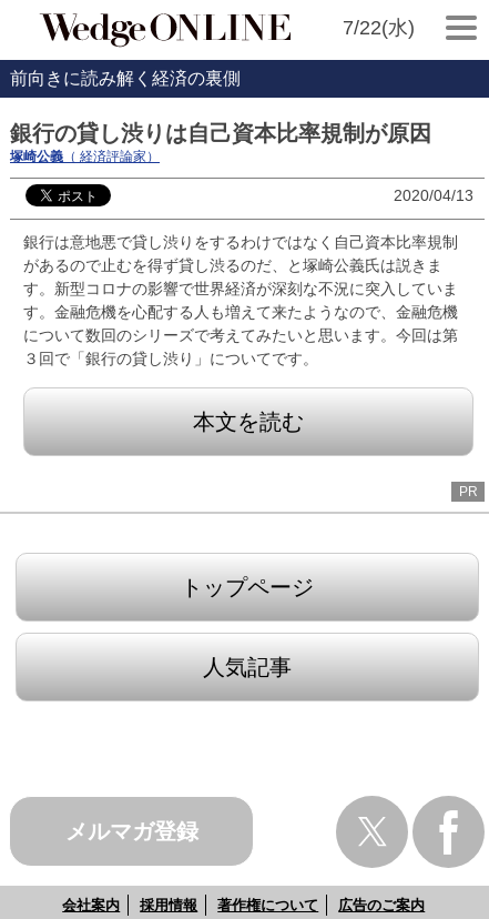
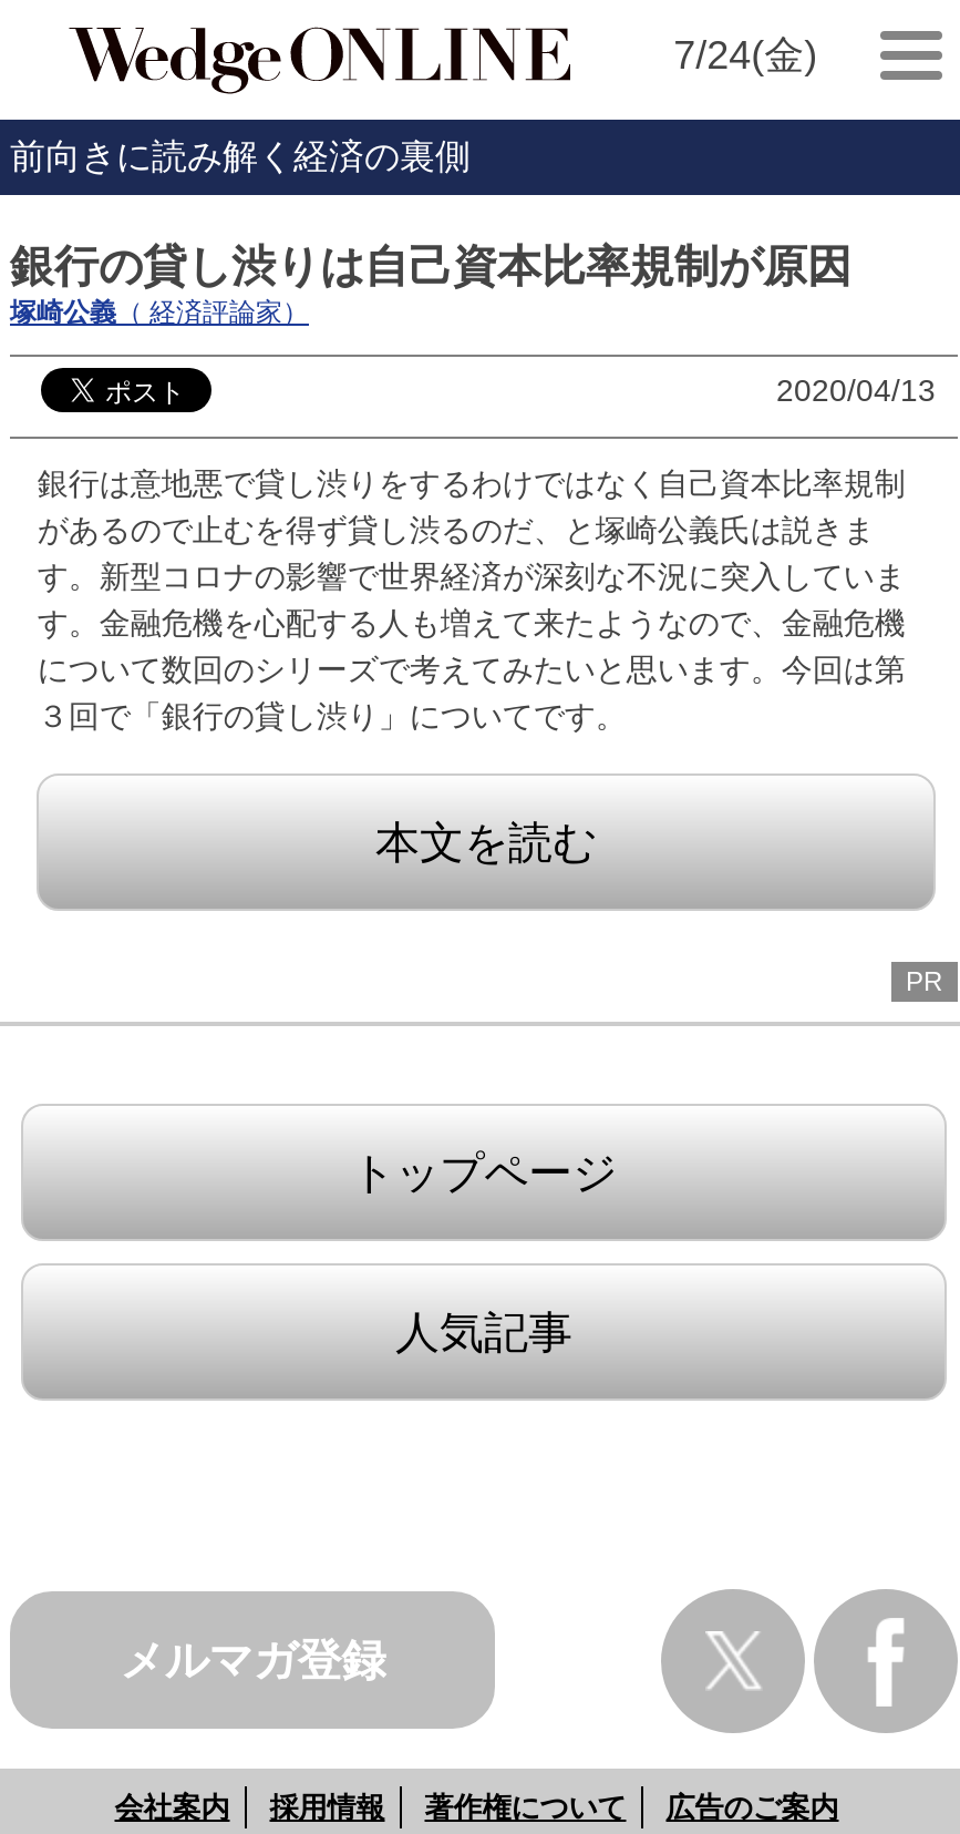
[342,17,414,39] 7/22(水) -> [673,33,817,78] 7/24(金)

